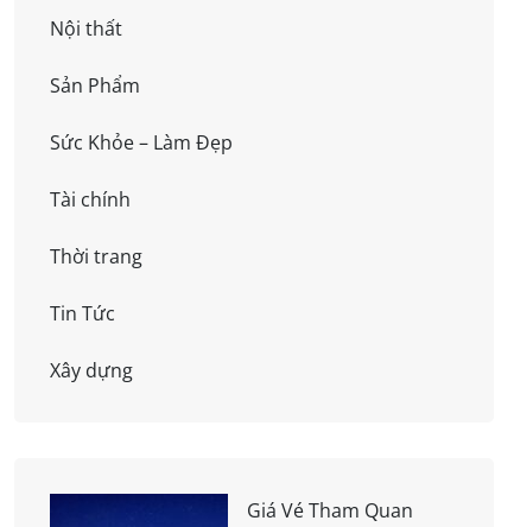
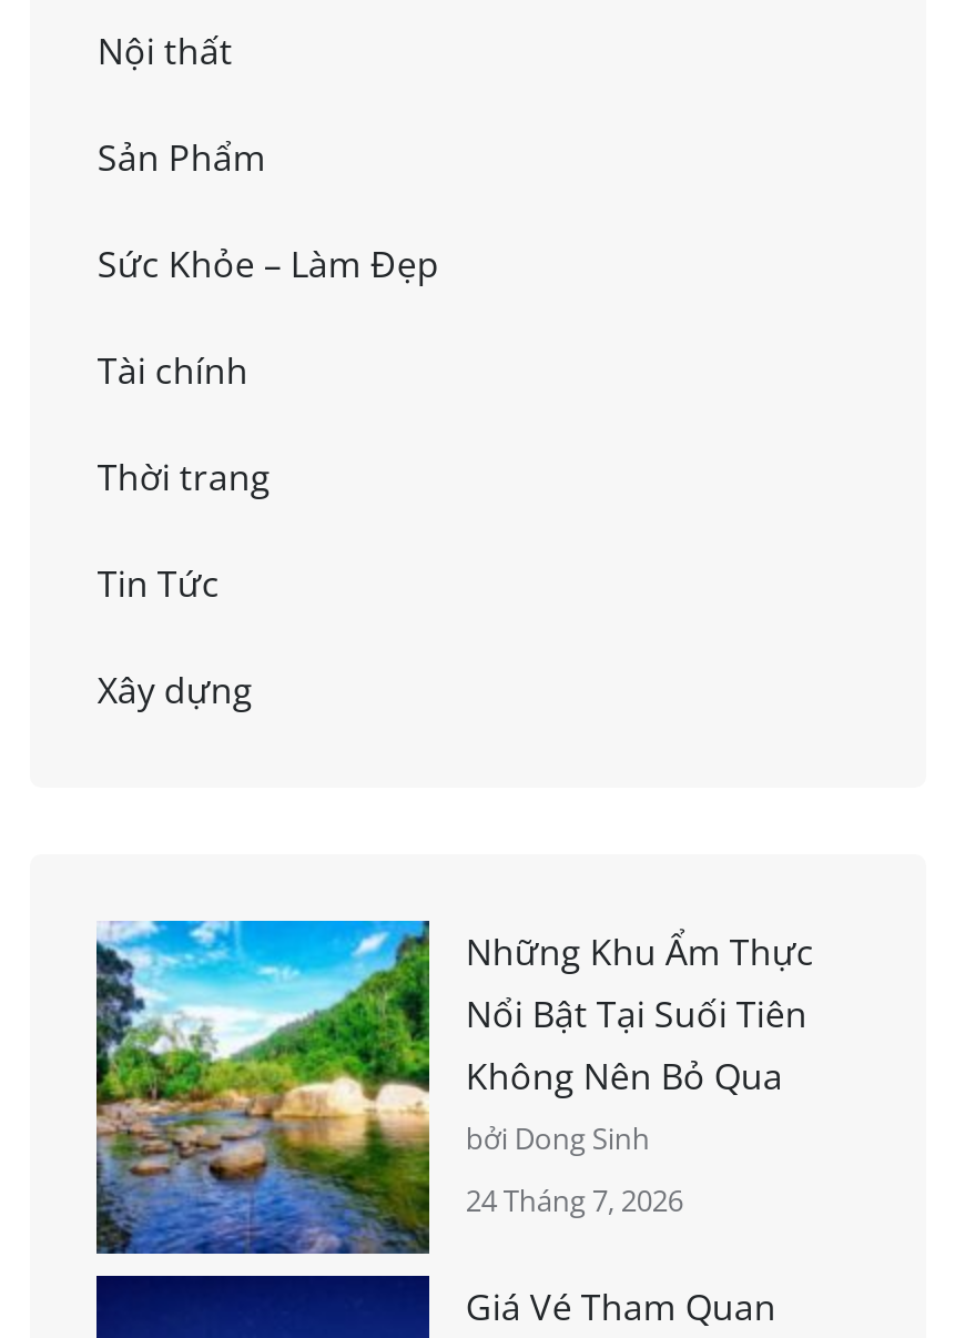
none -> [94,919,814,1256] [image] | Những Khu Ẩm Thực | Nổi Bật Tại Suối Tiên | Không Nên Bỏ Qua | bởi Dong Sinh | 24 Tháng 7, 2026

